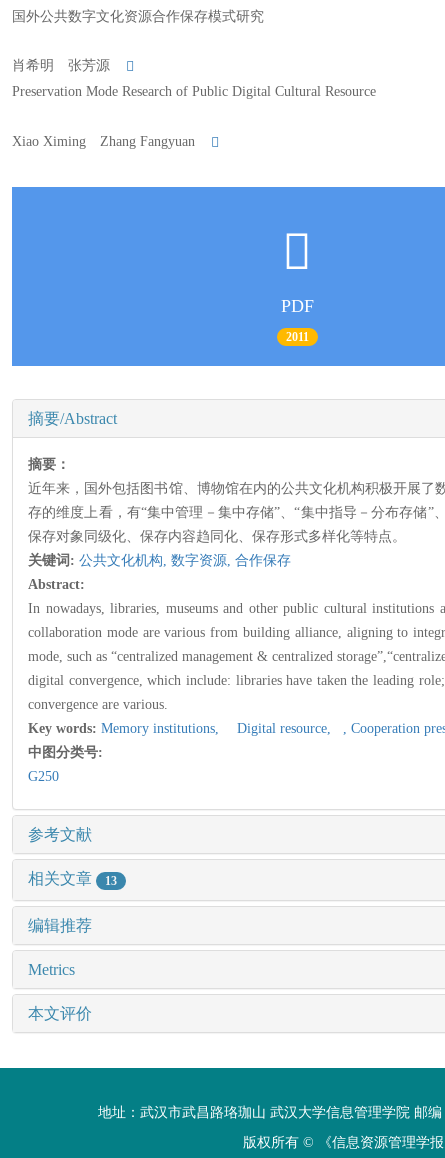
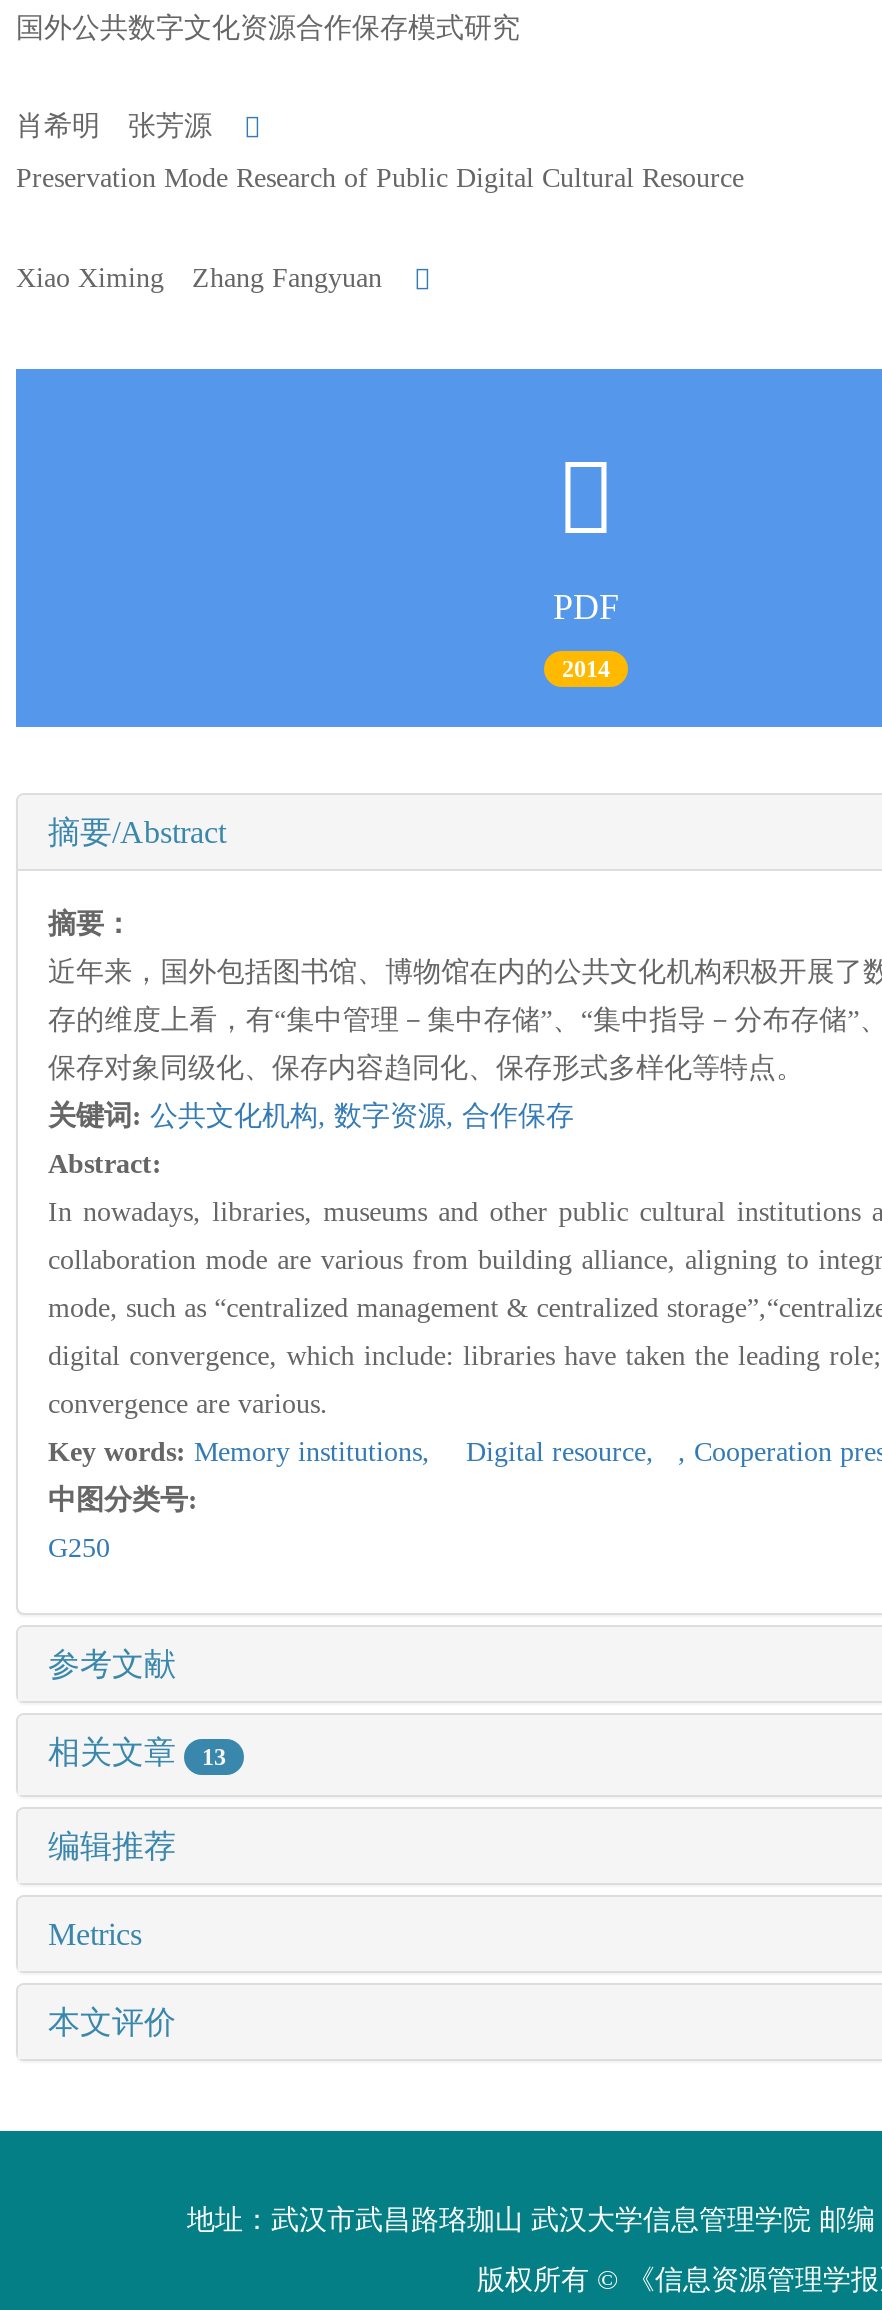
[285,330,308,344] 2011 -> [562,654,610,682] 2014

